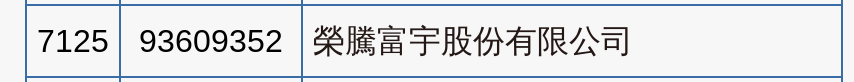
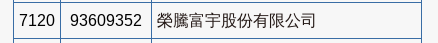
[37,24,633,58] 7125 93609352 榮騰富宇股份有限公司 -> [19,12,317,29] 7120 93609352 榮騰富宇股份有限公司

